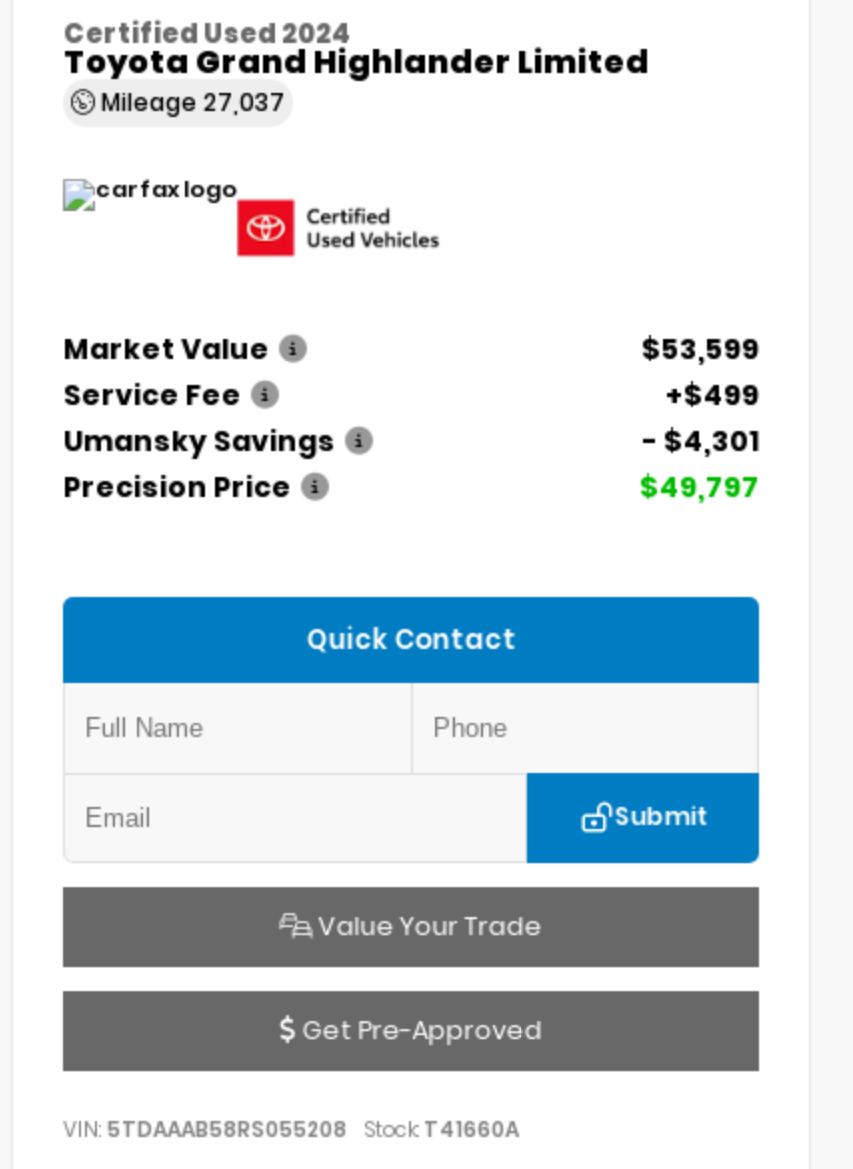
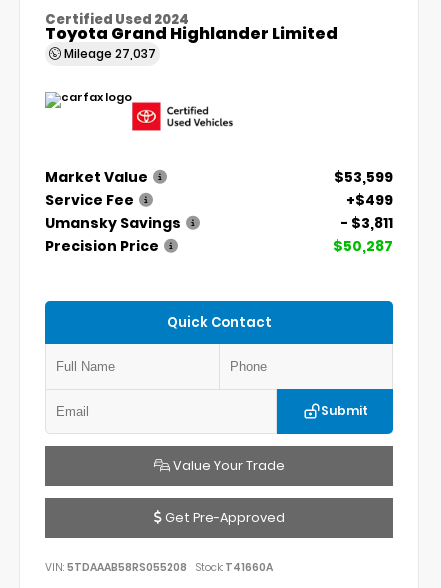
[641,420,759,460] - $4,301 -> [340,212,393,232] - $3,811
[639,466,759,506] $49,797 -> [333,235,393,255] $50,287

